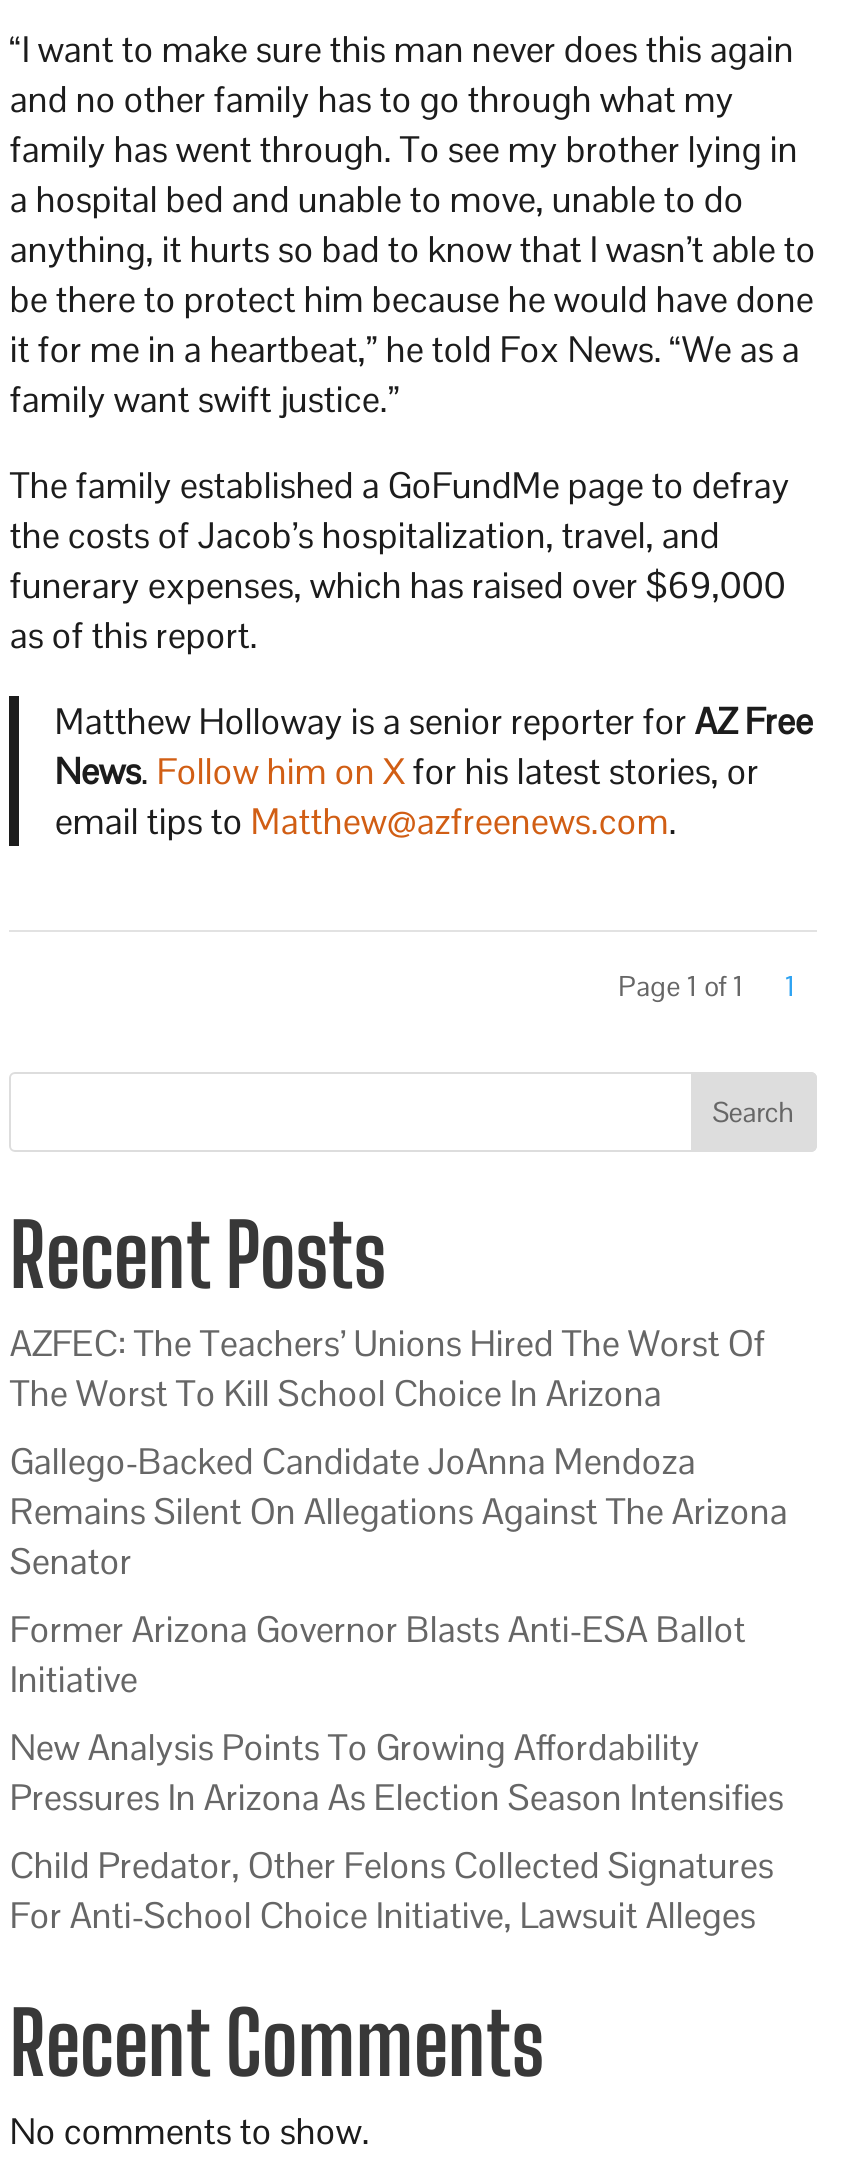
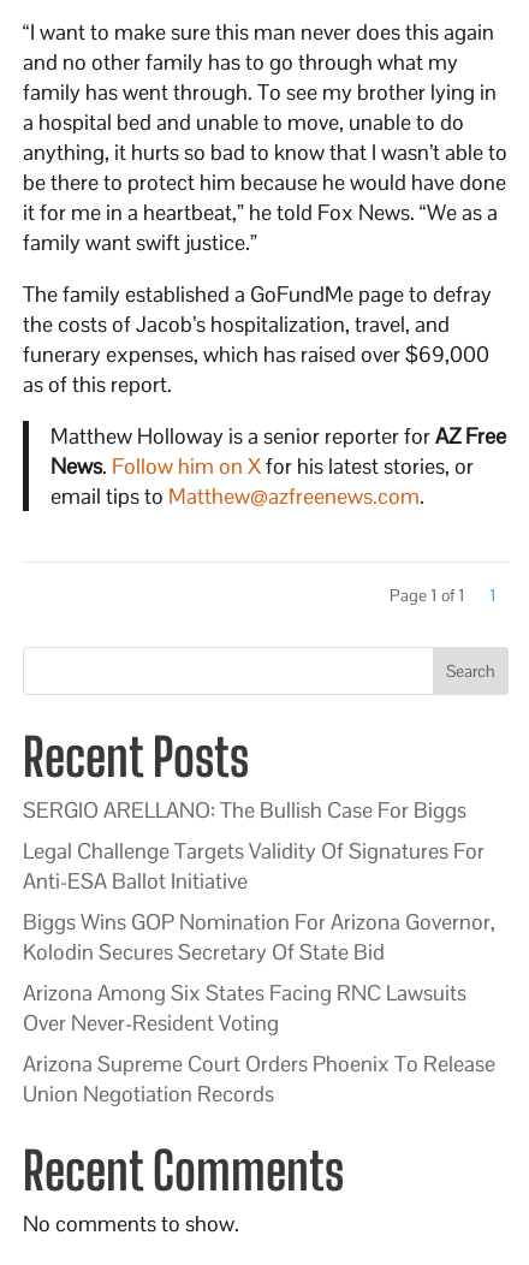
[10,1321,766,1417] AZFEC: The Teachers’ Unions Hired The Worst Of | The Worst To Kill School Choice In Arizona -> [23,796,467,824] SERGIO ARELLANO: The Bullish Case For Biggs
[10,1439,788,1585] Gallego-Backed Candidate JoAnna Mendoza | Remains Silent On Allegations Against The Arizona | Senator -> [23,837,485,895] Legal Challenge Targets Validity Of Signatures For | Anti-ESA Ballot Initiative
[10,1607,746,1703] Former Arizona Governor Blasts Anti-ESA Ballot | Initiative -> [23,908,496,966] Biggs Wins GOP Nomination For Arizona Governor, | Kolodin Secures Secretary Of State Bid
[10,1725,784,1821] New Analysis Points To Growing Affordability | Pressures In Arizona As Election Season Intensifies -> [23,979,467,1037] Arizona Among Six States Facing RNC Lawsuits | Over Never-Resident Voting
[10,1843,774,1939] Child Predator, Other Felons Collected Signatures | For Anti-School Choice Initiative, Lawsuit Alleges -> [23,1050,496,1107] Arizona Supreme Court Orders Phoenix To Release | Union Negotiation Records

